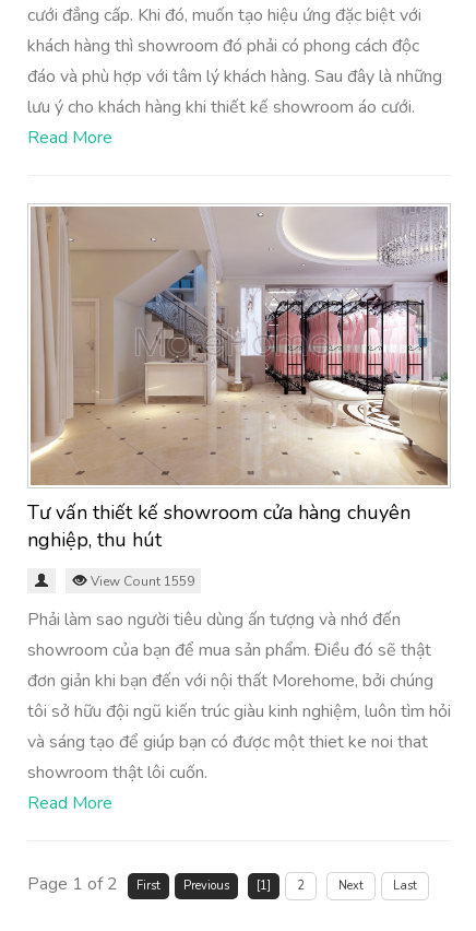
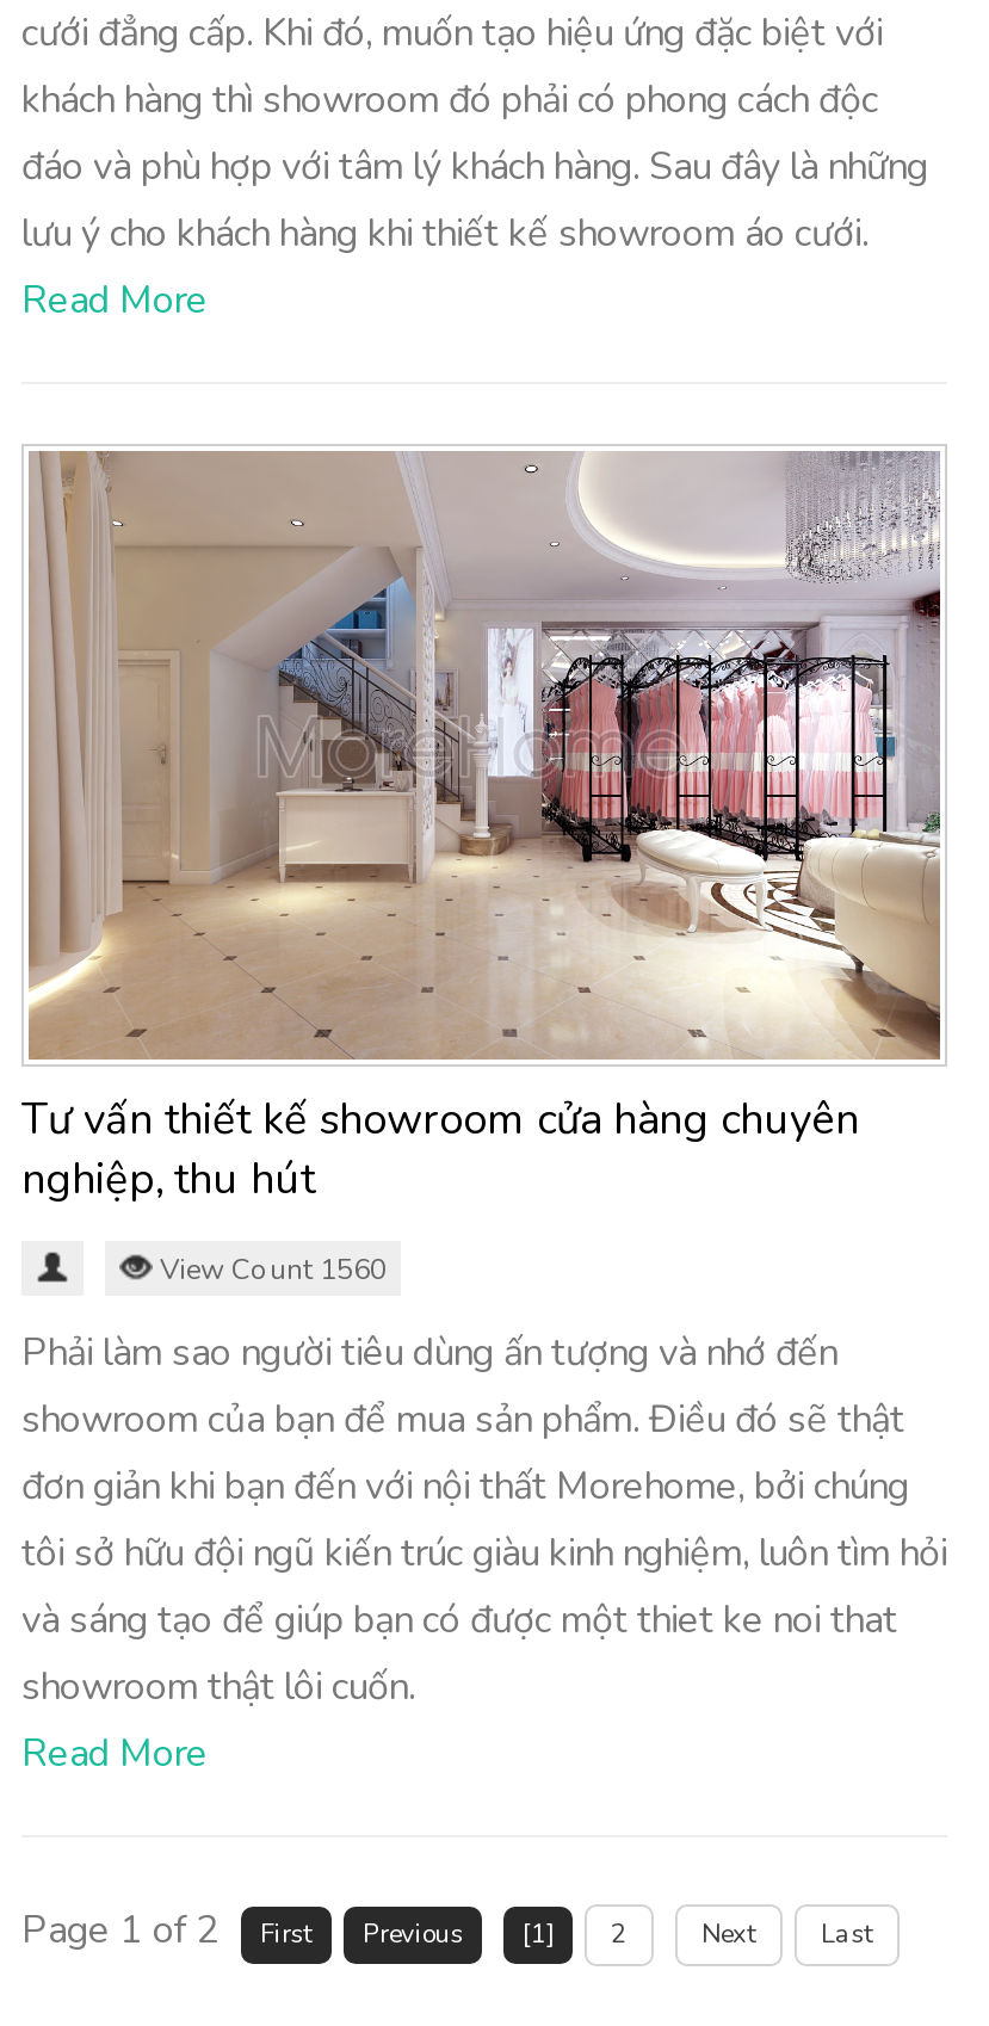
[87,573,194,590] View Count 1559 -> [153,1251,387,1289] View Count 1560

